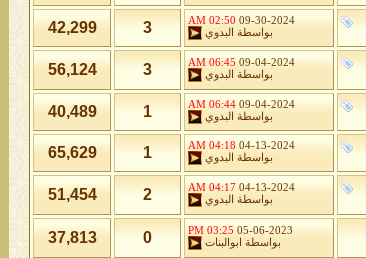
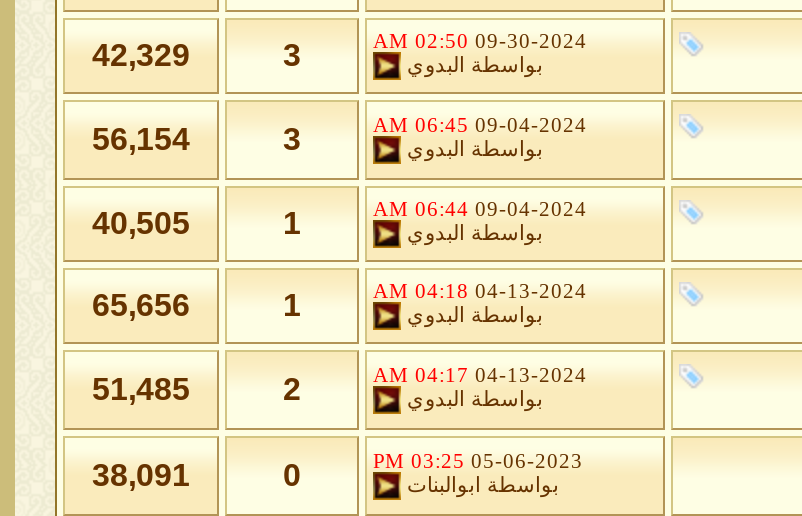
[47,19,96,36] 42,299 -> [92,38,190,72] 42,329
[47,61,96,78] 56,124 -> [92,122,190,156] 56,154
[47,103,96,120] 40,489 -> [92,206,190,240] 40,505
[47,144,96,161] 65,629 -> [92,288,190,322] 65,656
[47,186,96,203] 51,454 -> [92,372,190,406] 51,485
[47,229,96,246] 37,813 -> [92,458,190,492] 38,091

